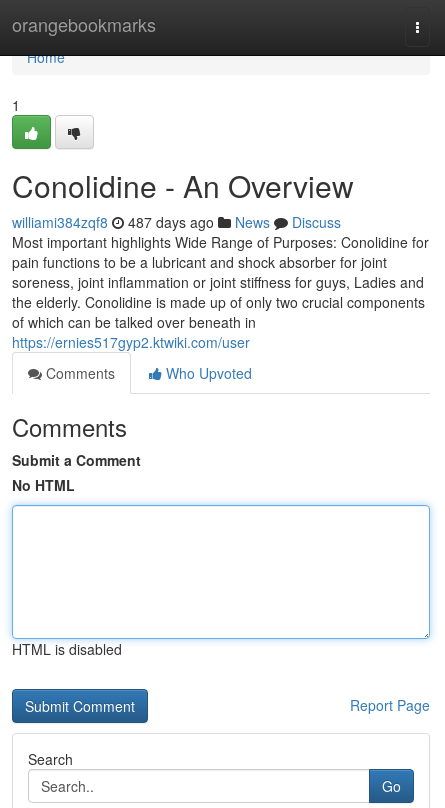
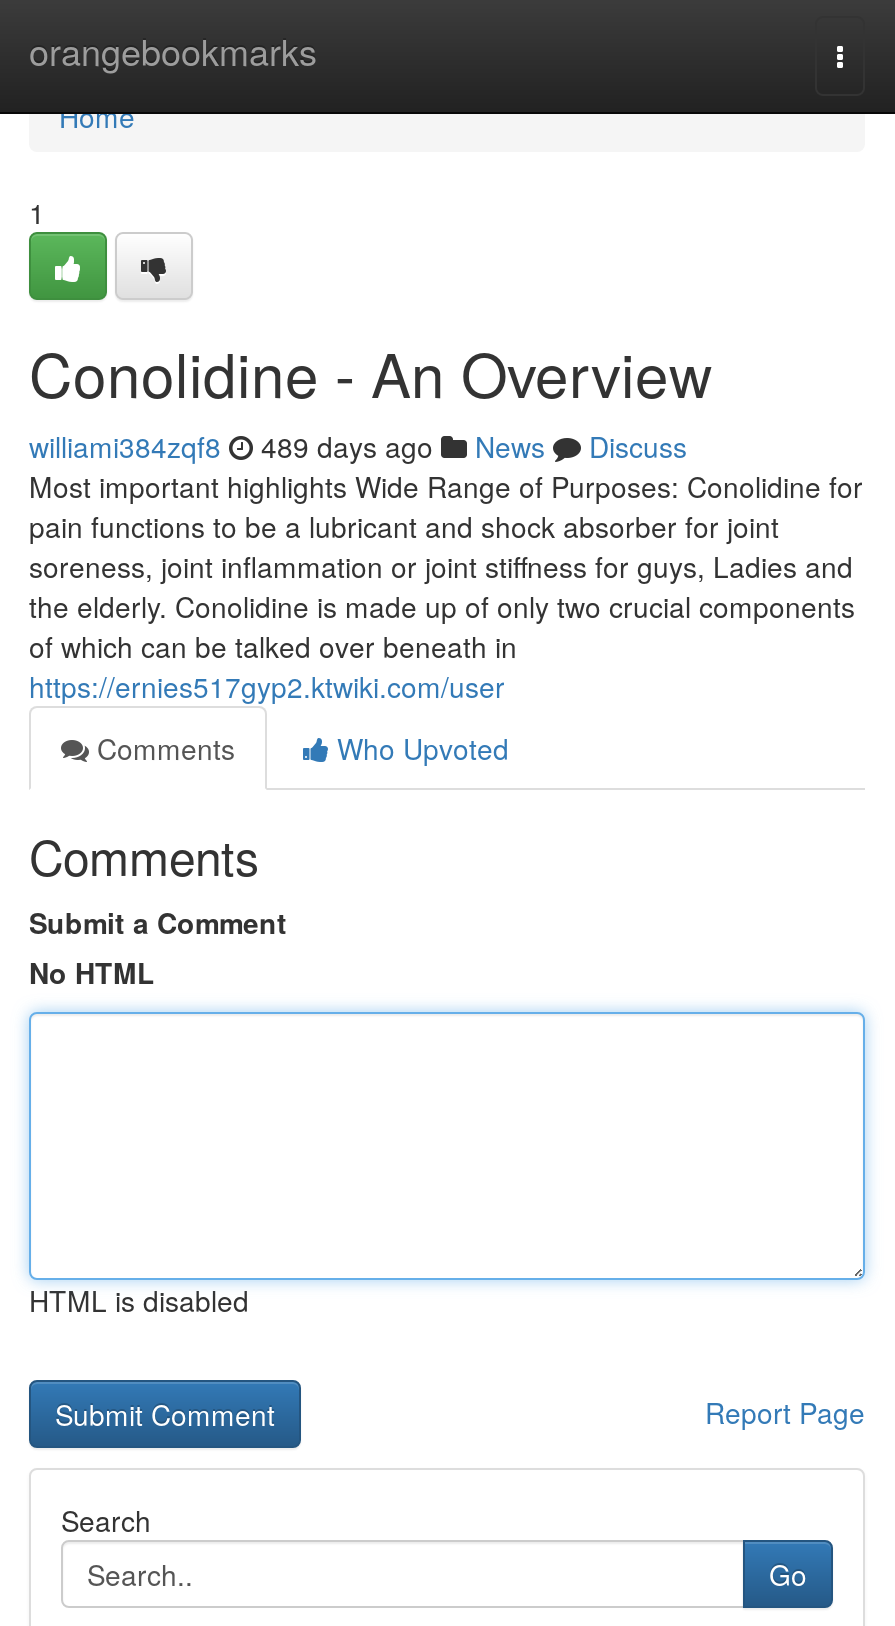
[12,212,341,232] williami384zqf8 487 days ago News Discuss -> [29,426,687,466] williami384zqf8 489 days ago News Discuss

